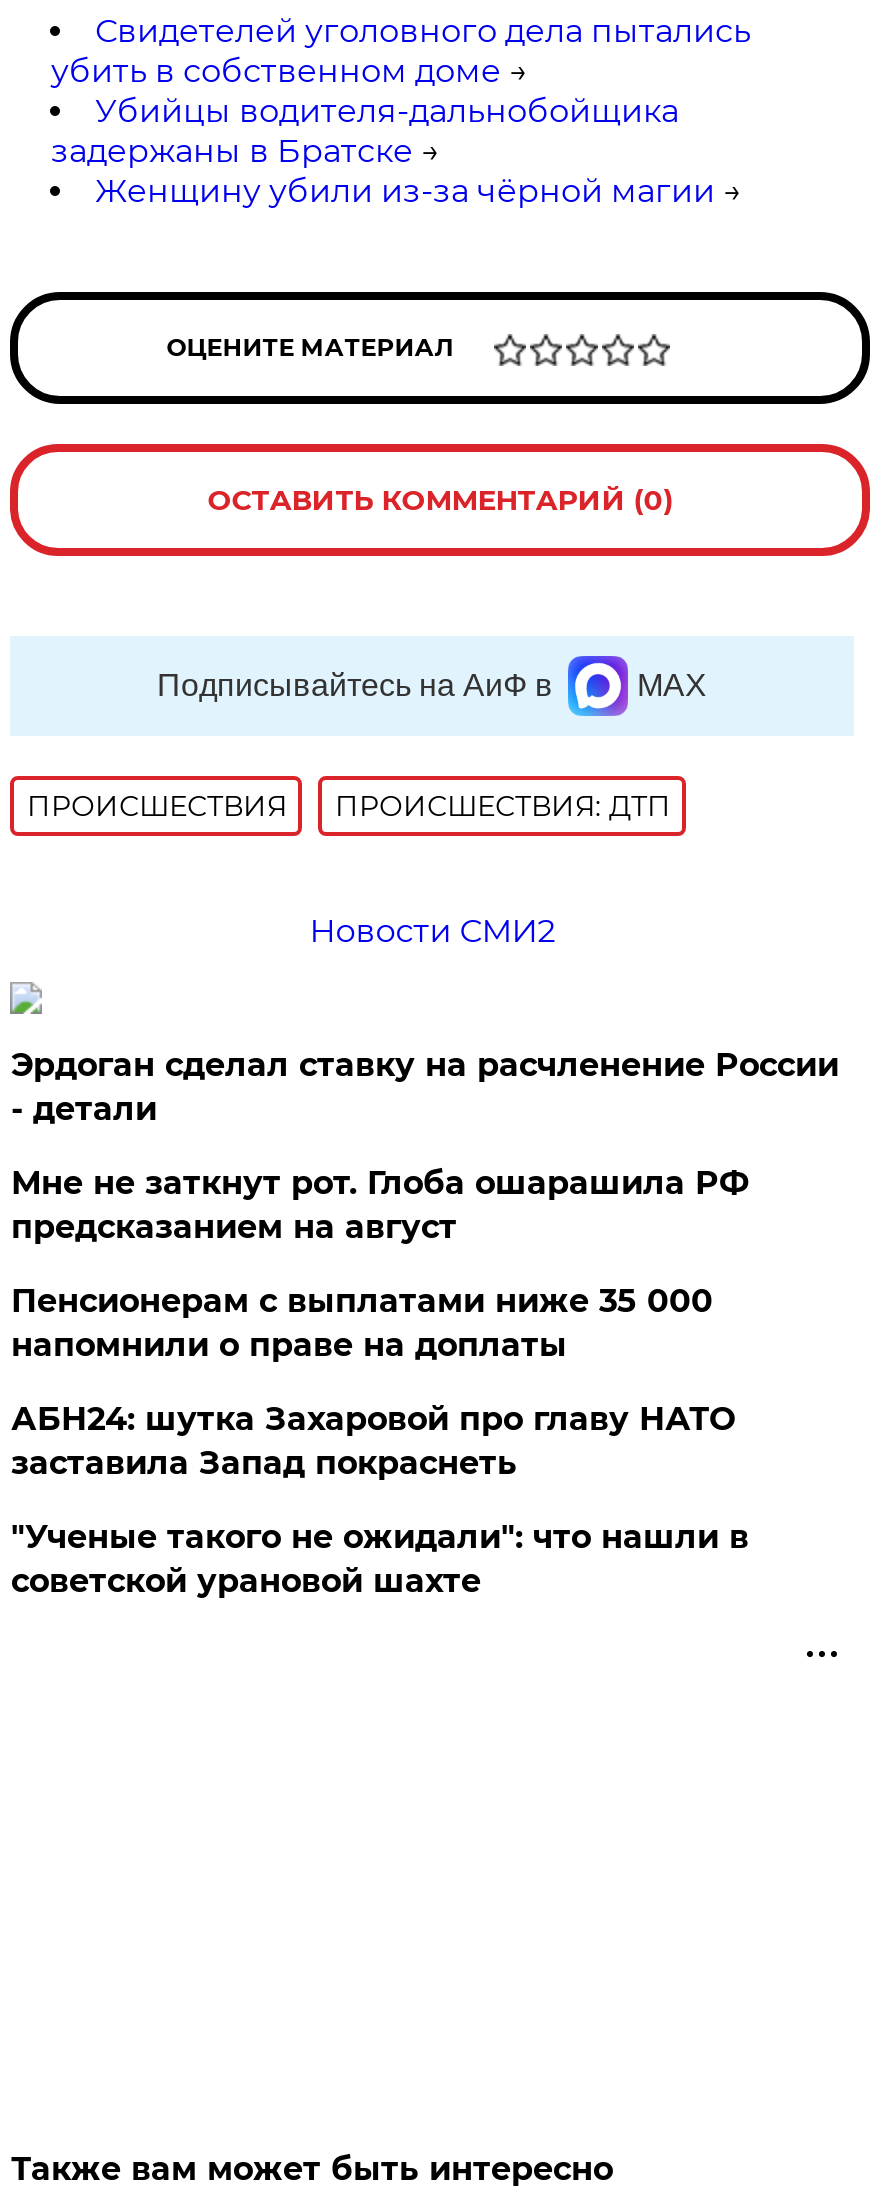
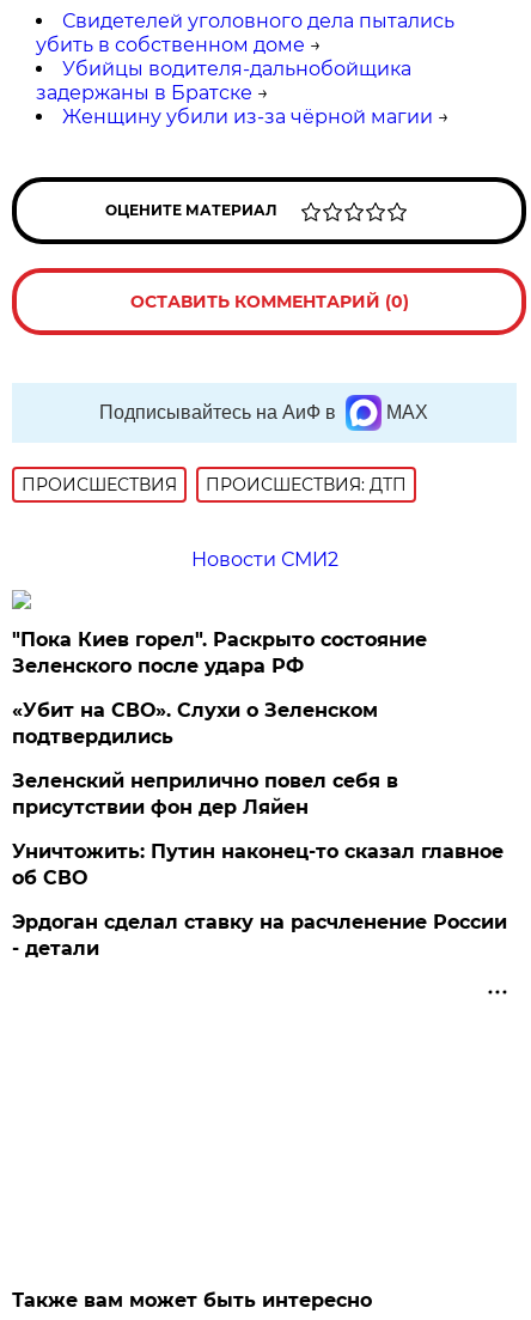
none -> [12,628,504,889] "Пока Киев горел". Раскрыто состояние | Зеленского после удара РФ | «Убит на СВО». Слухи о Зеленском | подтвердились | Зеленский неприлично повел cебя в | присутствии фон дер Ляйен | Уничтожить: Путин наконец-то сказал главное | об СВО
moved [11,1046,839,1128] -> [12,910,508,960]: Эрдоган сделал ставку на расчленение России | - детали
[11,1164,749,1600] Мне не заткнут рот. Глоба ошарашила РФ | предсказанием на август | Пенсионерам с выплатами ниже 35 000 | напомнили о праве на доплаты | АБН24: шутка Захаровой про главу НАТО | заставила Запад покраснеть | "Ученые такого не ожидали": что нашли в | советской урановой шахте -> none

